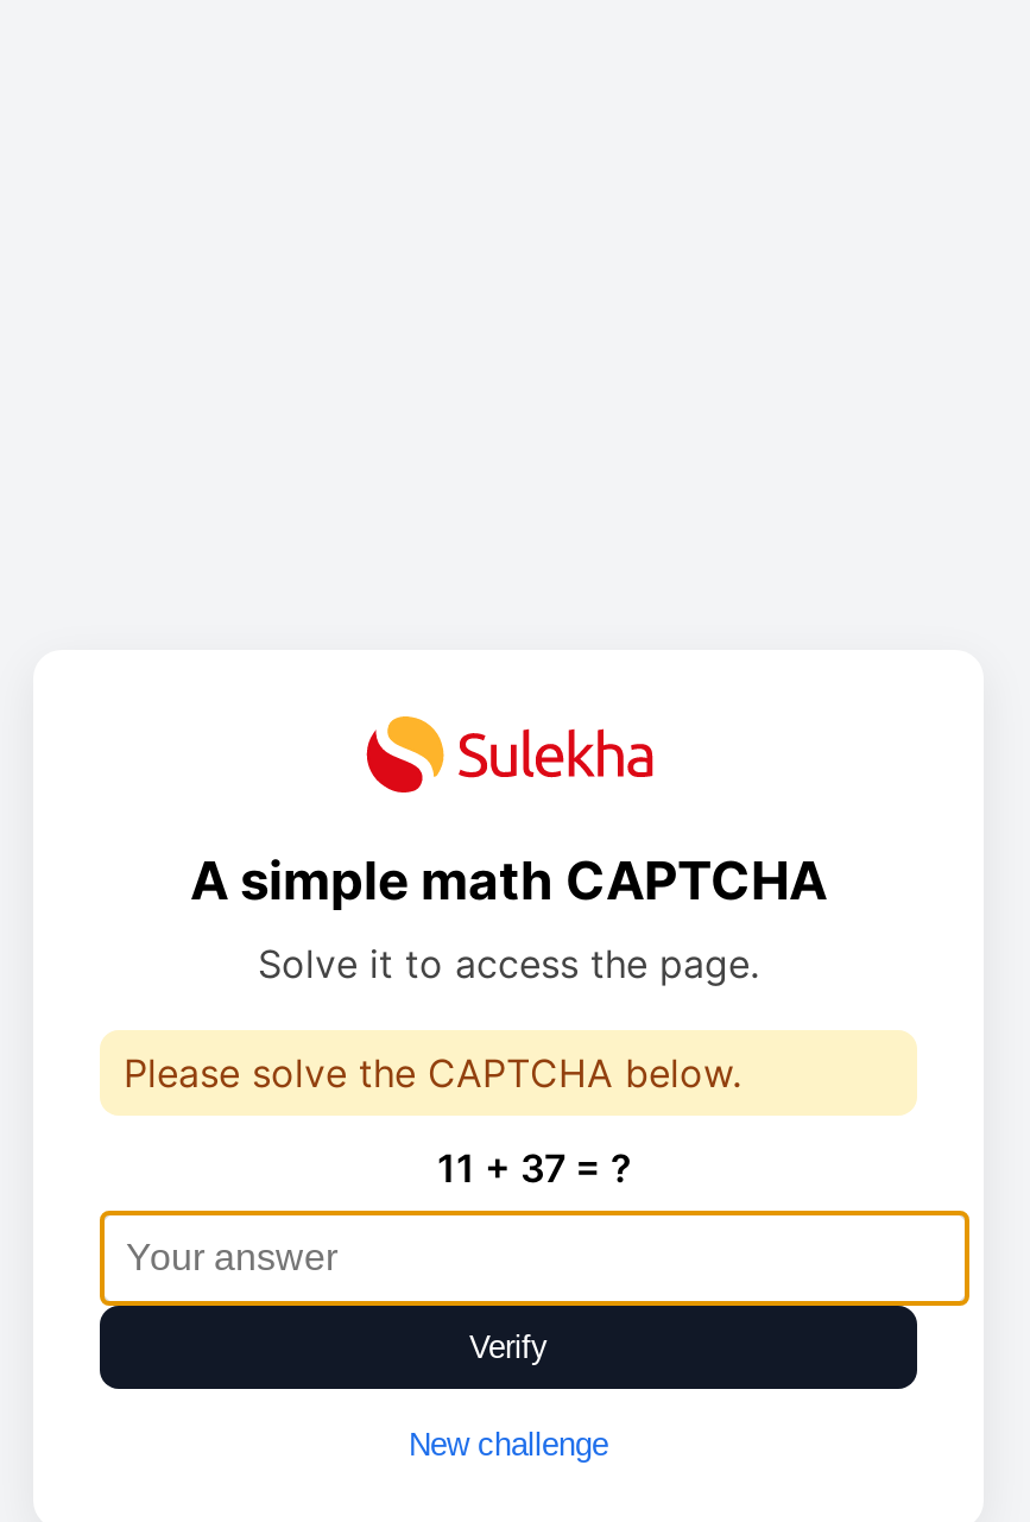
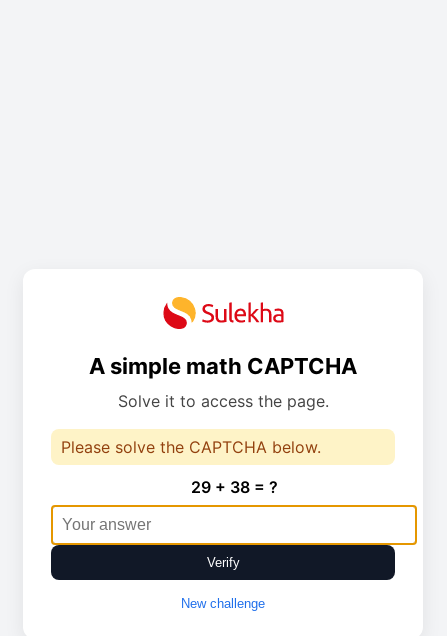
[437,1144,632,1192] 11 + 37 = ? -> [190,477,277,497] 29 + 38 = ?

